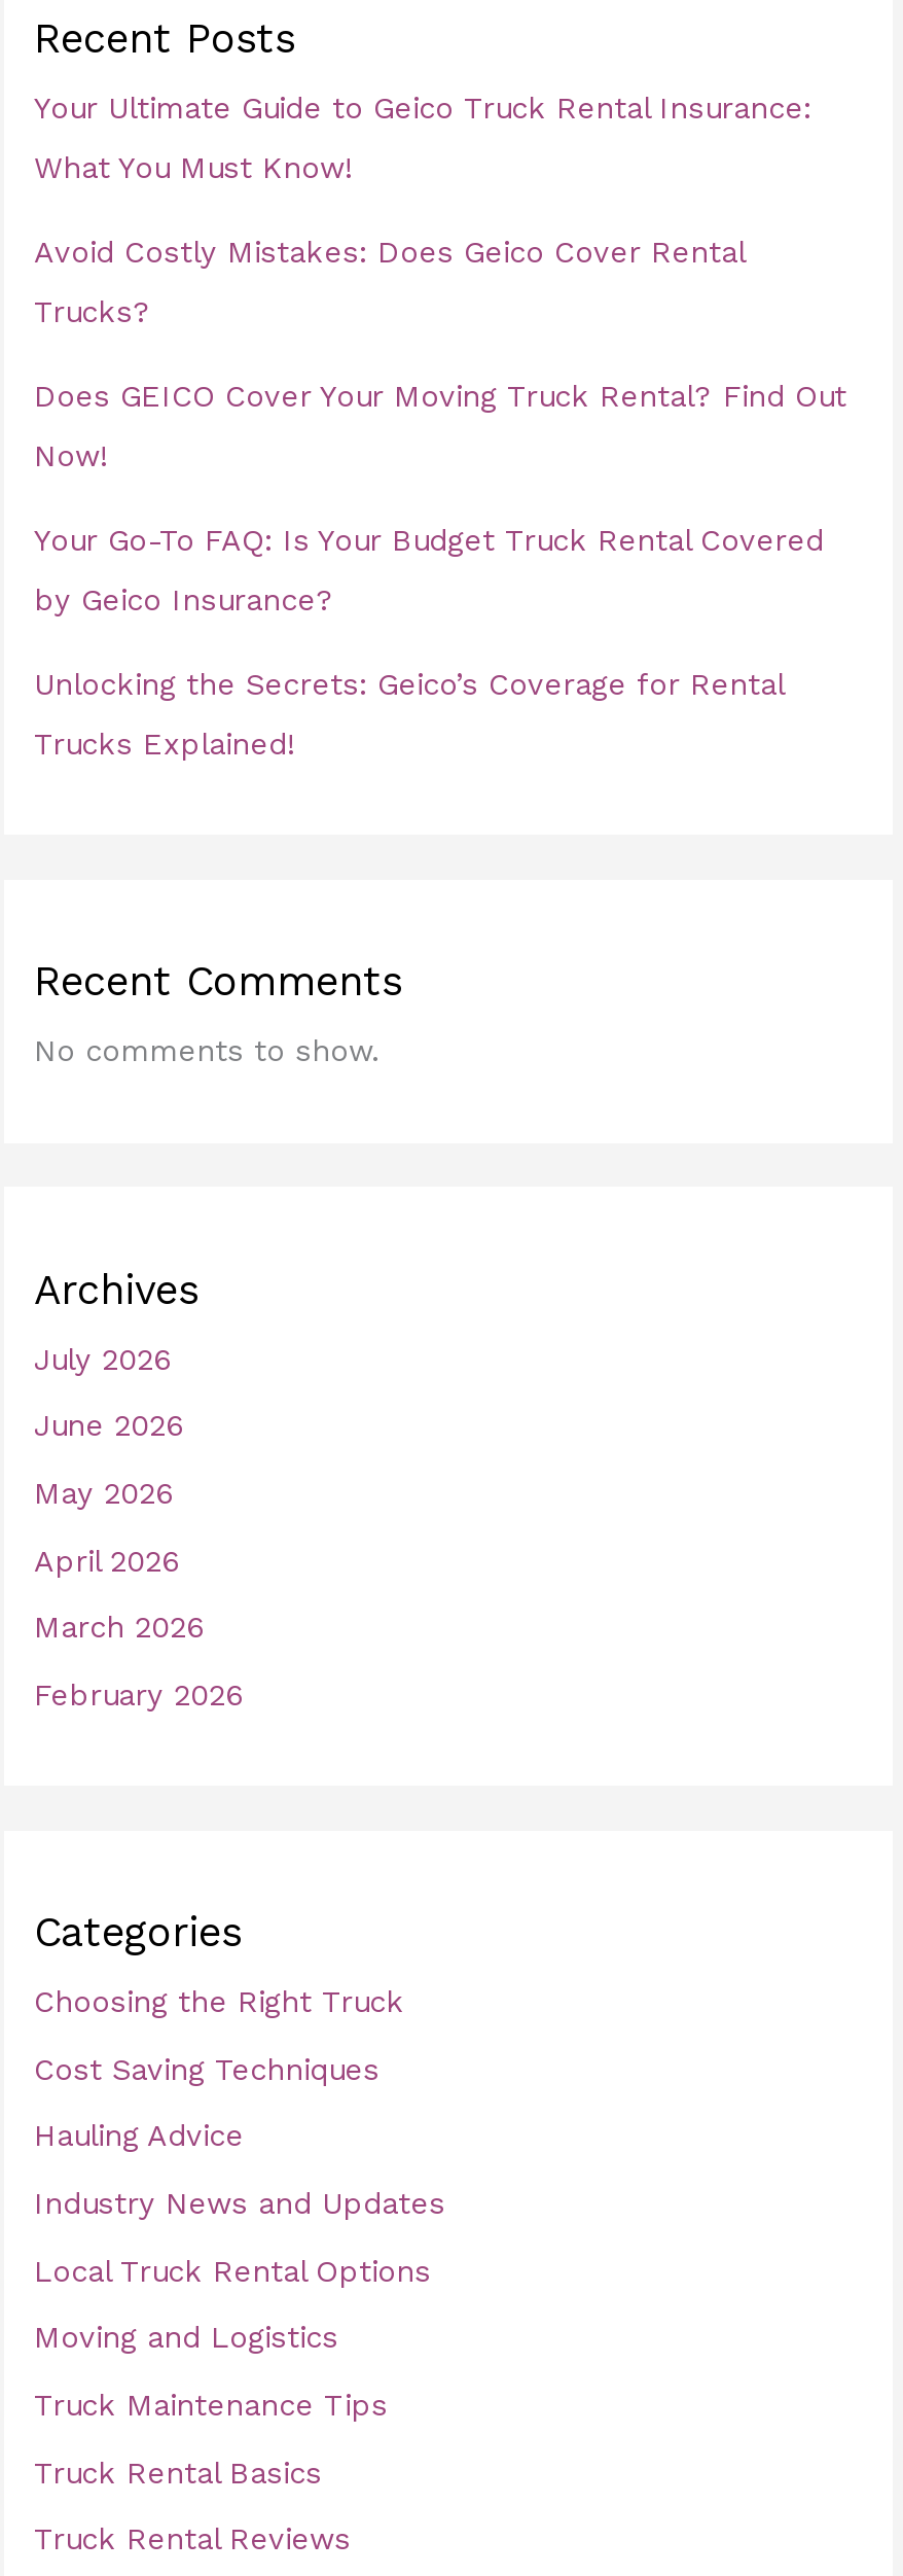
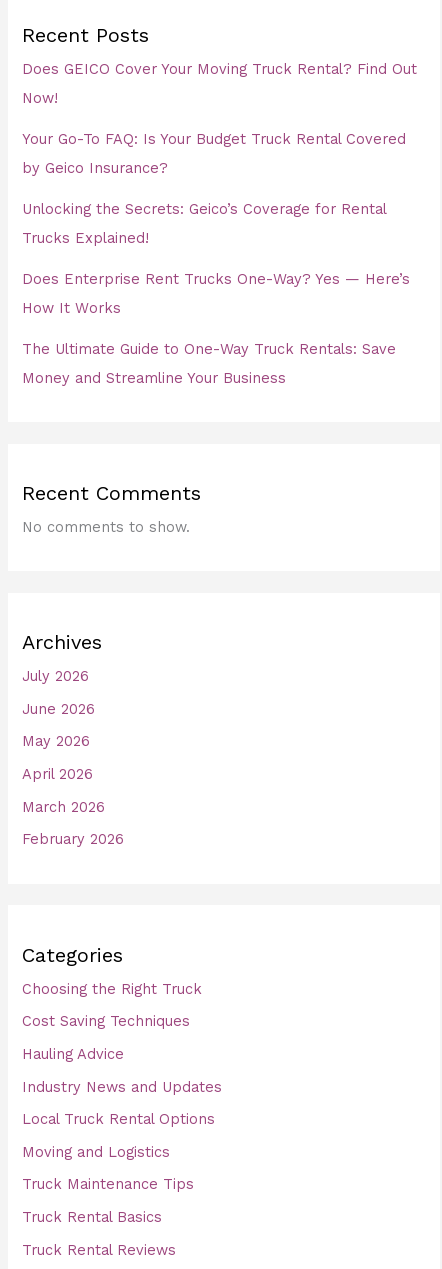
[34,90,811,331] Your Ultimate Guide to Geico Truck Rental Insurance: | What You Must Know! | Avoid Costly Mistakes: Does Geico Cover Rental | Trucks? -> none
moved [34,378,846,763] -> [22,60,417,247]: Does GEICO Cover Your Moving Truck Rental? Find Out | Now! | Your Go-To FAQ: Is Your Budget Truck Rental Covered | by Geico Insurance? | Unlocking the Secrets: Geico’s Coverage for Rental | Trucks Explained!
none -> [22,270,410,387] Does Enterprise Rent Trucks One-Way? Yes — Here’s | How It Works | The Ultimate Guide to One-Way Truck Rentals: Save | Money and Streamline Your Business

